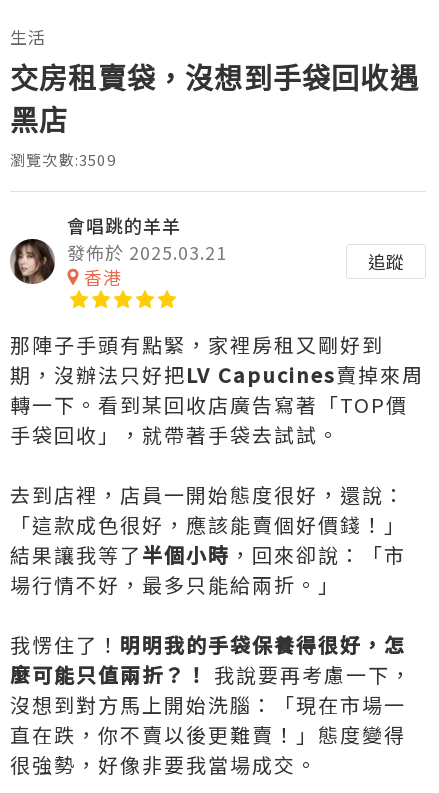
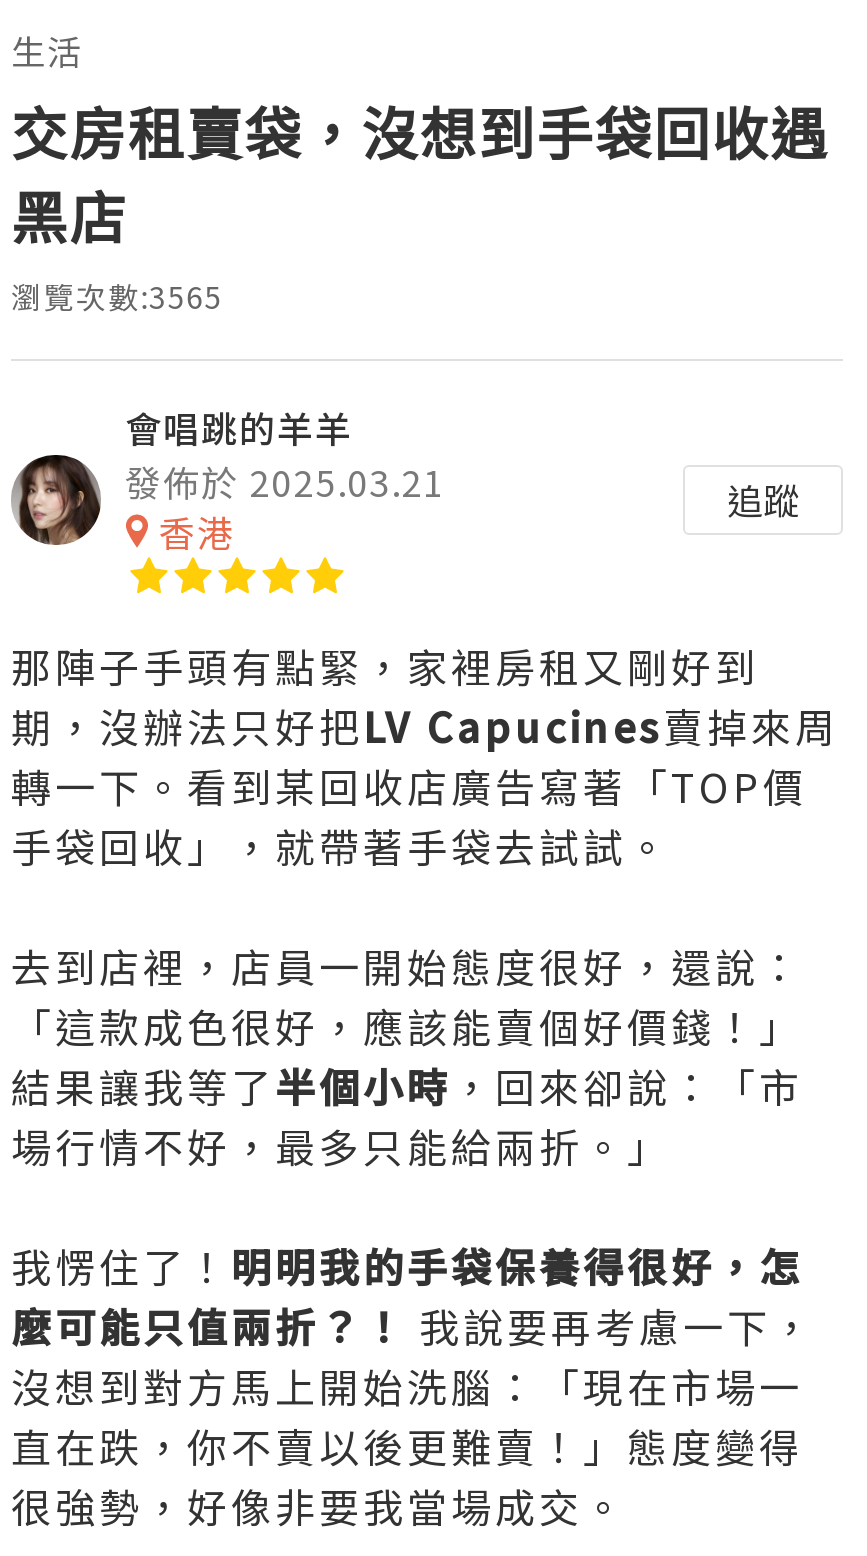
[10,149,116,170] 瀏覽次數:3509 -> [11,276,223,318] 瀏覽次數:3565

